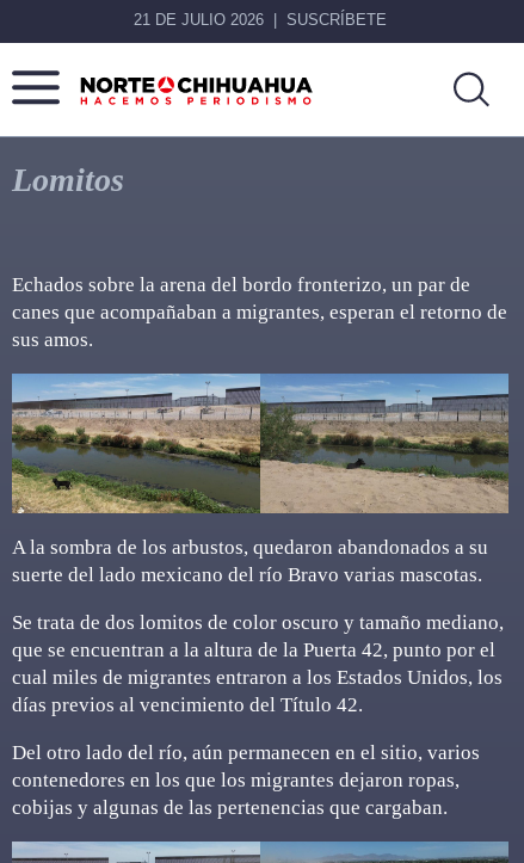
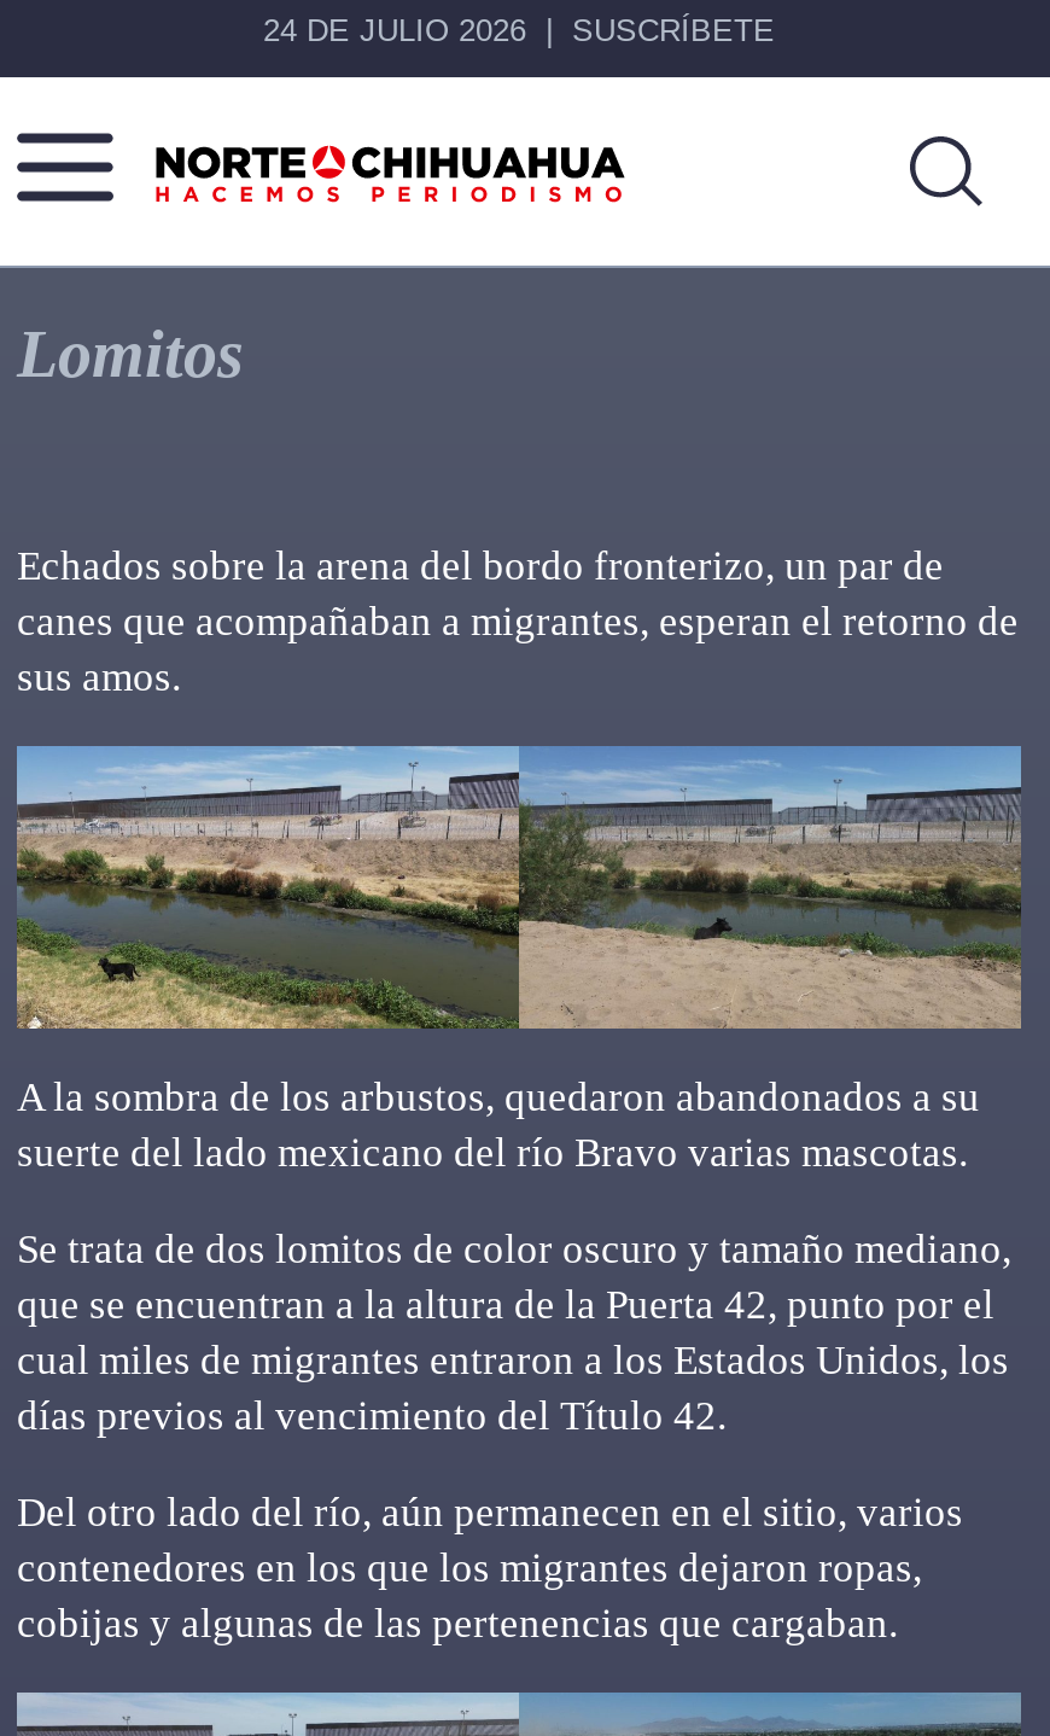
[134,11,387,29] 21 DE JULIO 2026 SUSCRÍBETE -> [263,12,775,48] 24 DE JULIO 2026 SUSCRÍBETE

